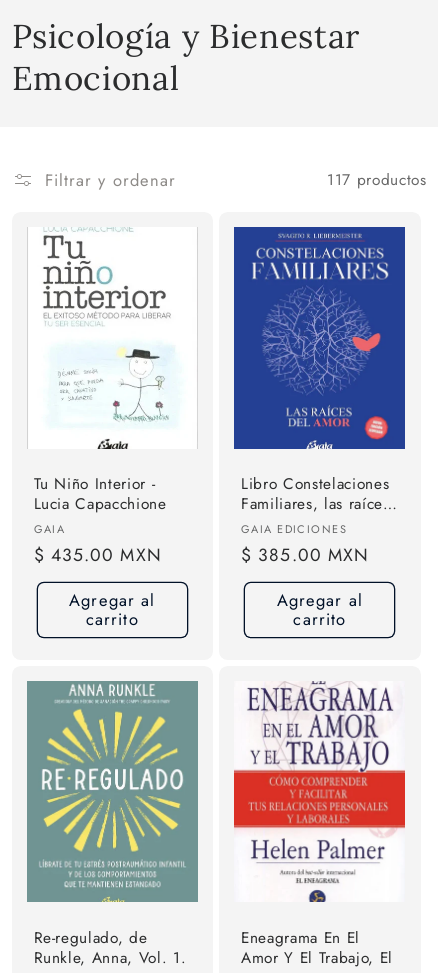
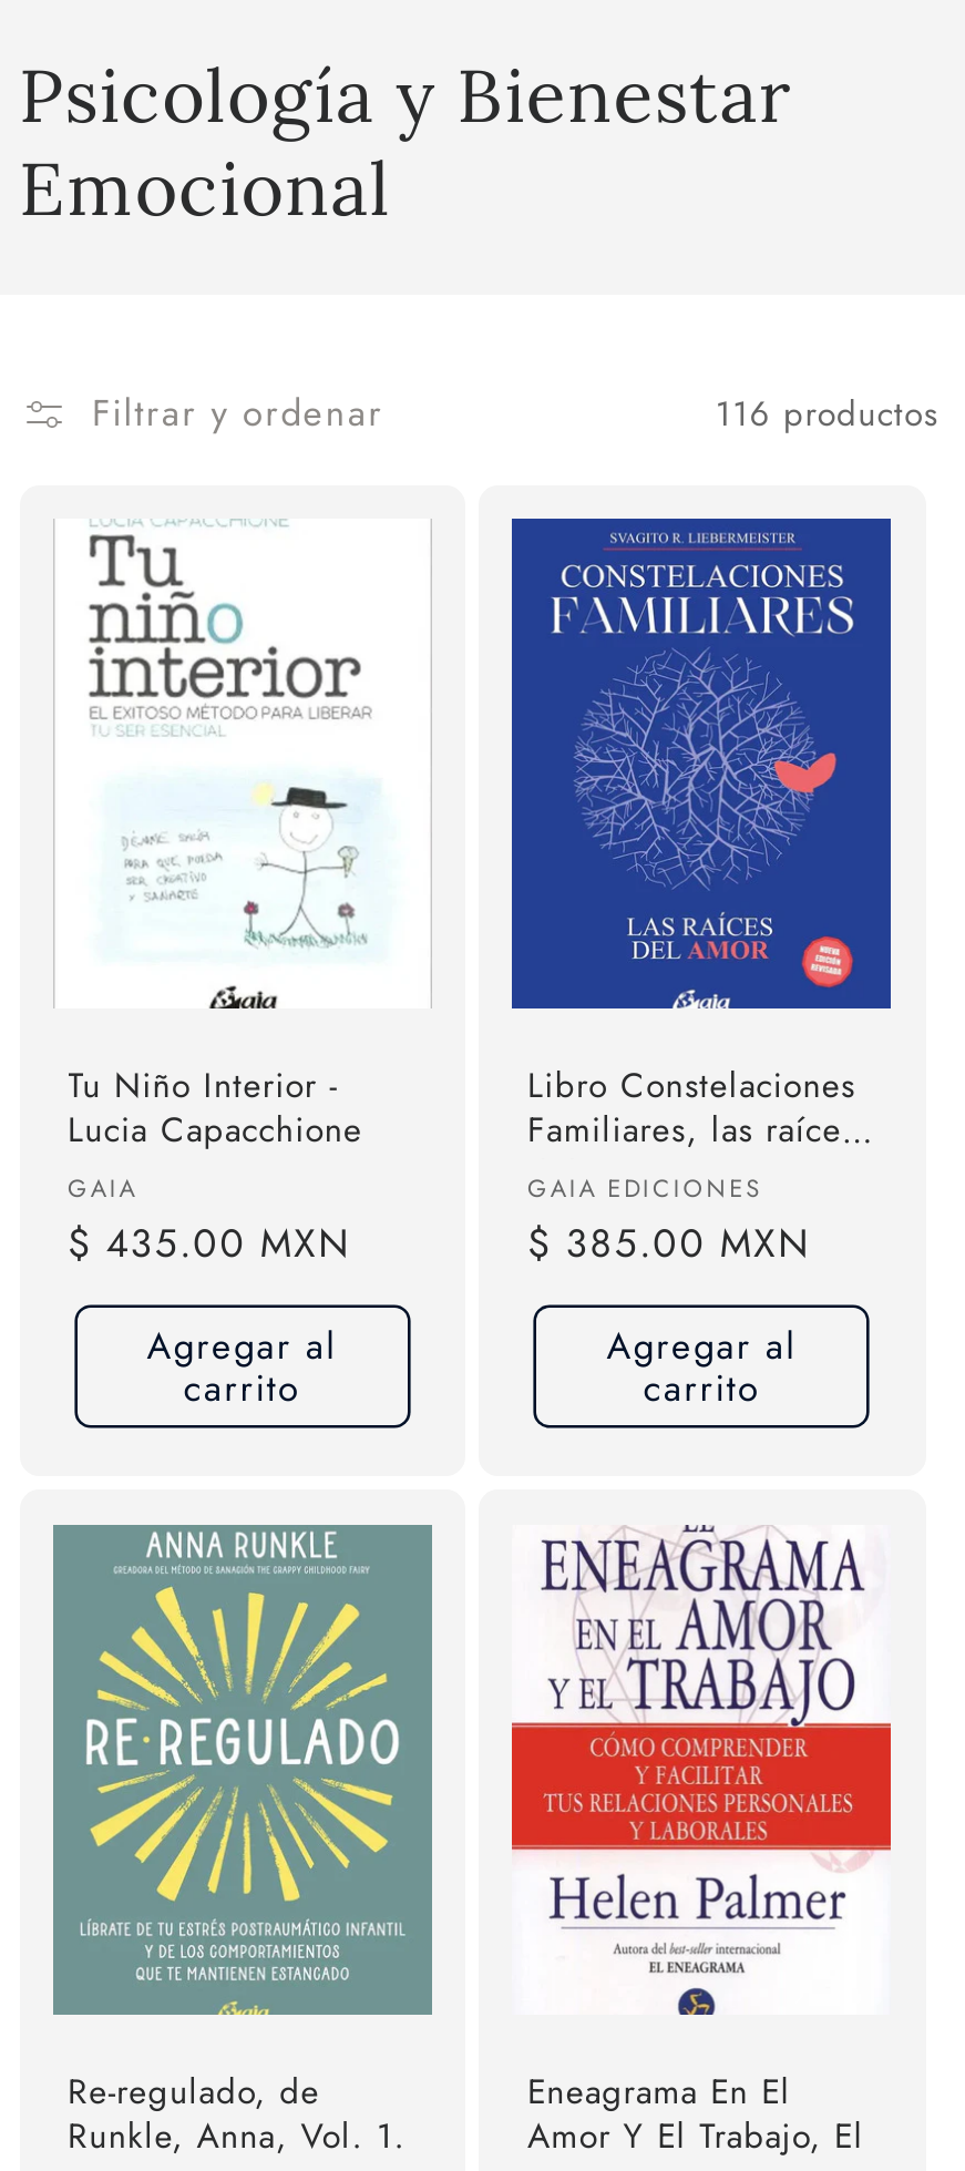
[327,169,426,191] 117 productos -> [715,389,938,438] 116 productos

